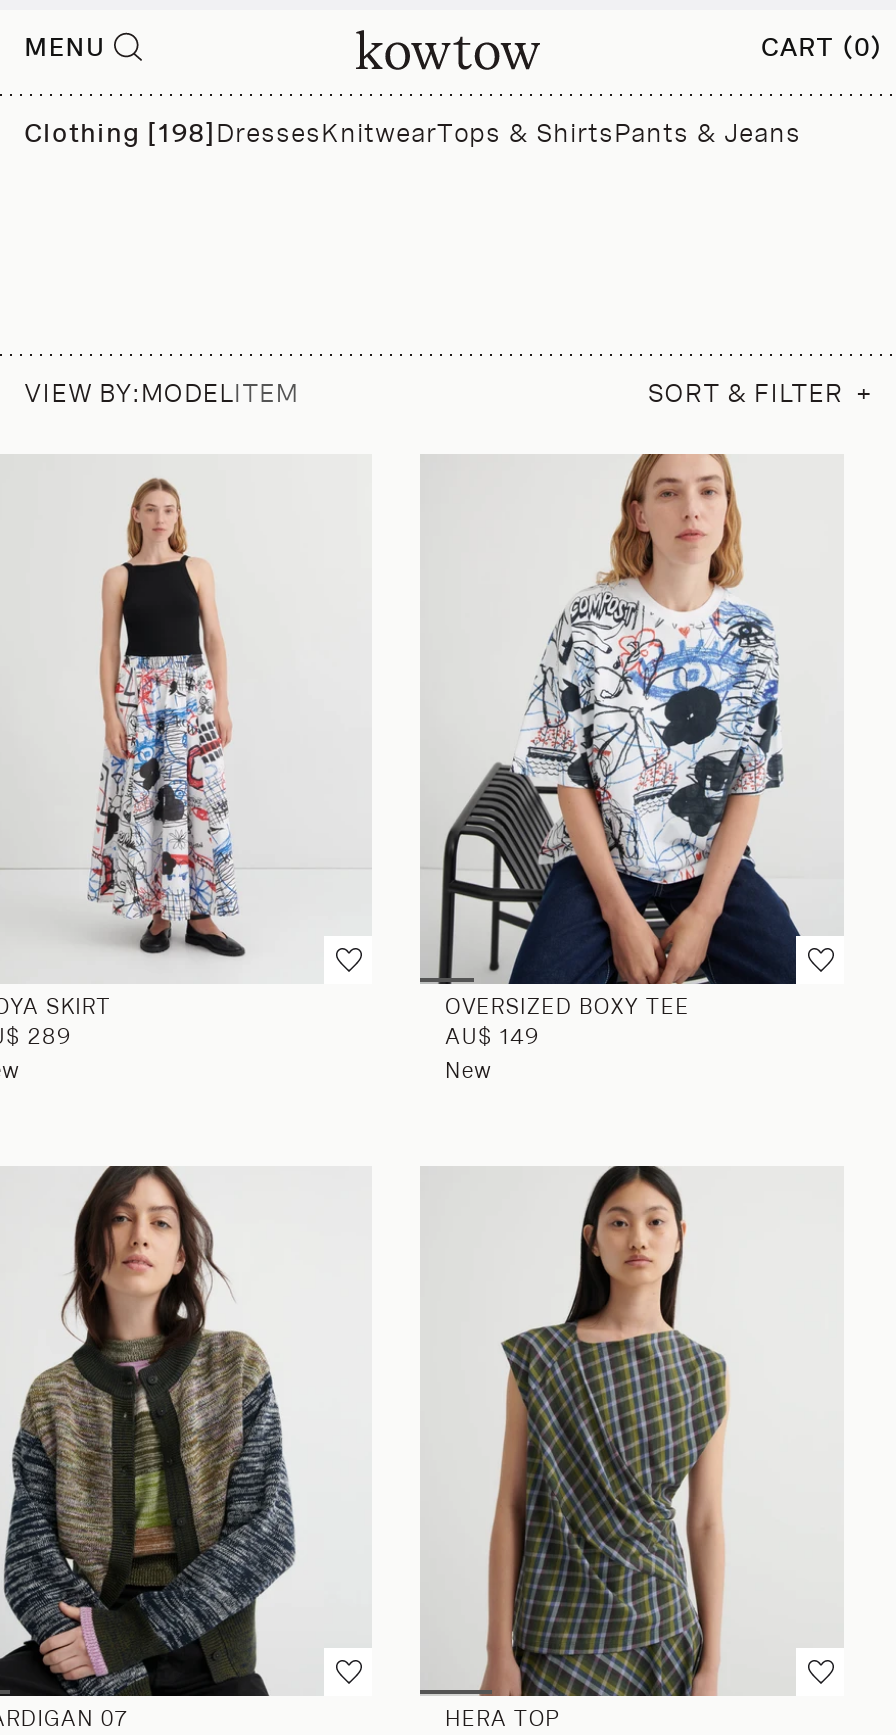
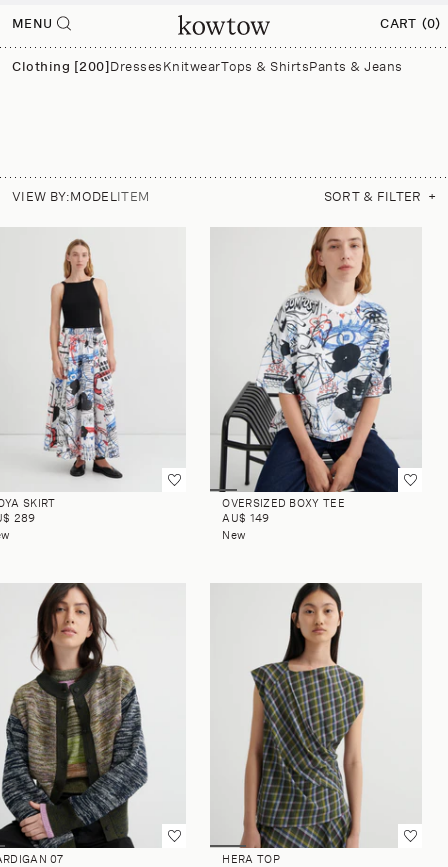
[24,122,801,148] Clothing [198] Dresses KnitwearTops & Shirts Pants & Jeans -> [12,61,402,74] Clothing [200] Dresses KnitwearTops & Shirts Pants & Jeans

